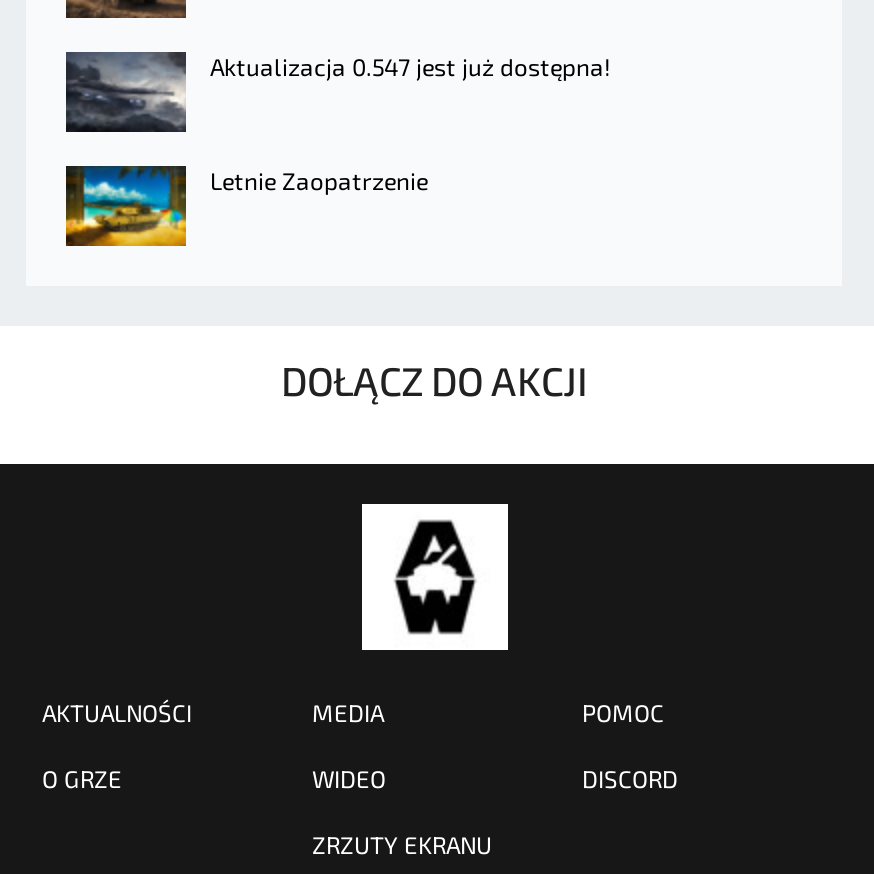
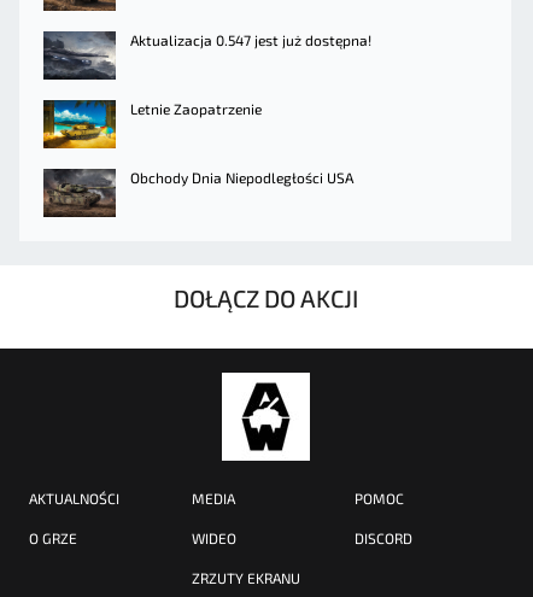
none -> [42,169,353,218] [image] | Obchody Dnia Niepodległości USA

